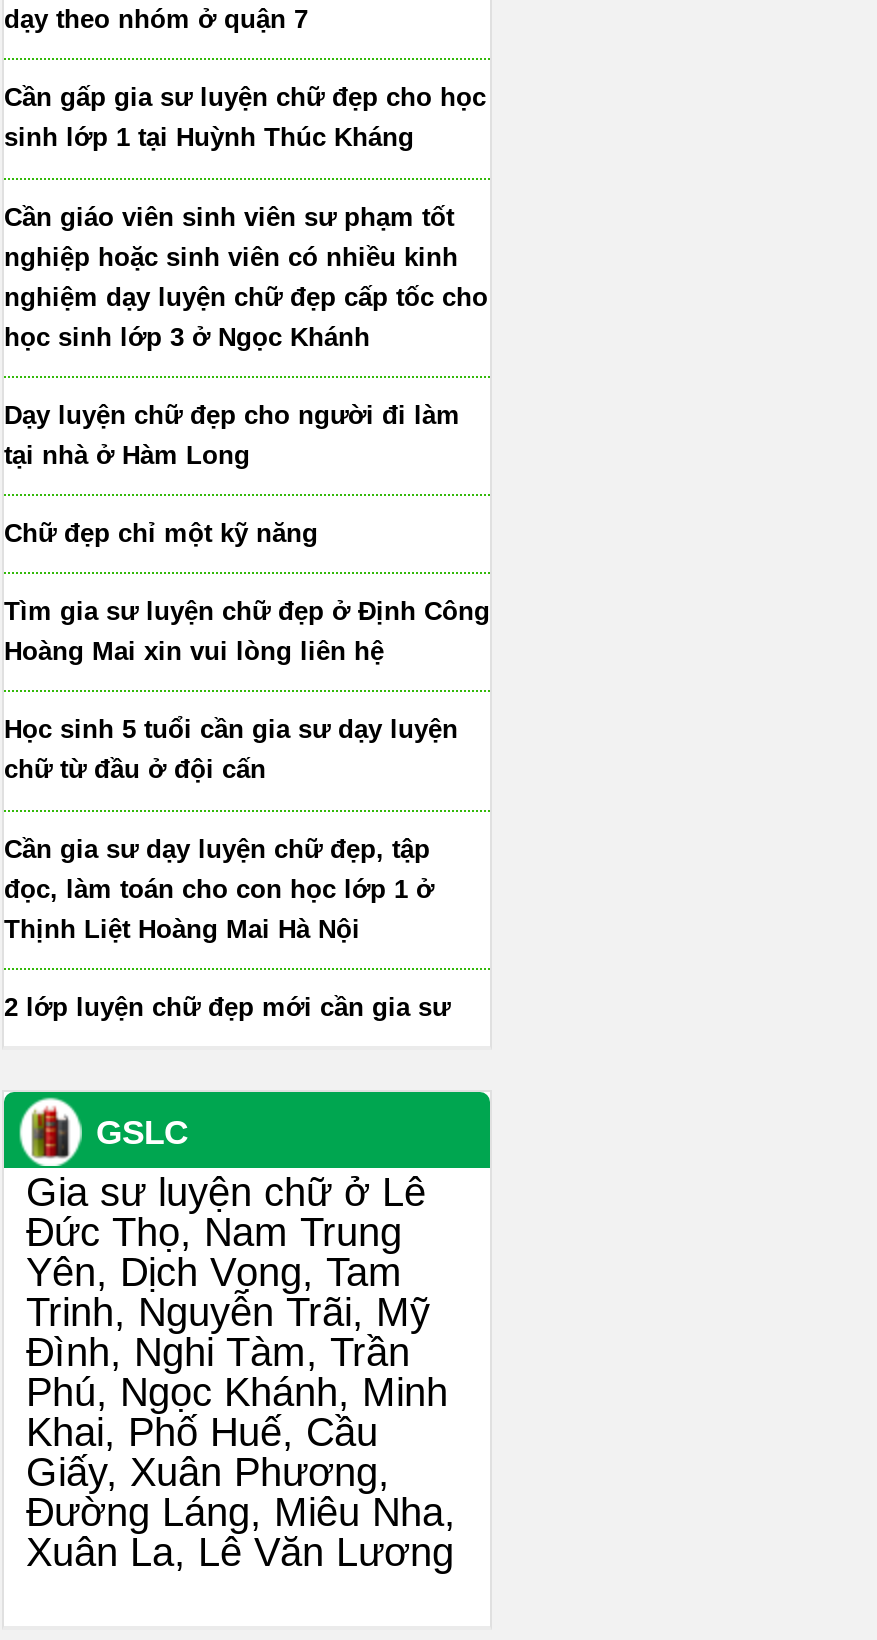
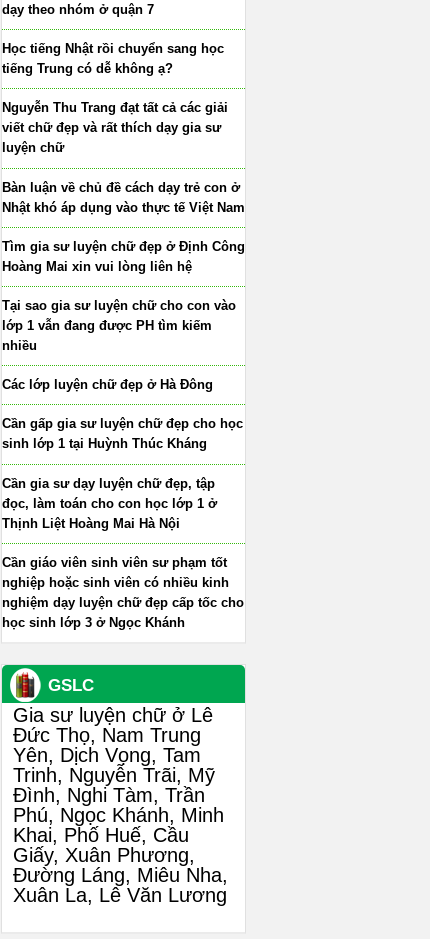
none -> [2,41,245,392] Học tiếng Nhật rồi chuyển sang học | tiếng Trung có dễ không ạ? | Nguyễn Thu Trang đạt tất cả các giải | viết chữ đẹp và rất thích dạy gia sư | luyện chữ | Bàn luận về chủ đề cách dạy trẻ con ở | Nhật khó áp dụng vào thực tế Việt Nam | Tại sao gia sư luyện chữ cho con vào | lớp 1 vẫn đang được PH tìm kiếm | nhiều | Các lớp luyện chữ đẹp ở Hà Đông
moved [4,83,486,153] -> [2,416,243,451]: Cần gấp gia sư luyện chữ đẹp cho học | sinh lớp 1 tại Huỳnh Thúc Kháng
moved [4,201,488,351] -> [2,555,244,630]: Cần giáo viên sinh viên sư phạm tốt | nghiệp hoặc sinh viên có nhiều kinh | nghiệm dạy luyện chữ đẹp cấp tốc cho | học sinh lớp 3 ở Ngọc Khánh
[4,399,460,1021] Dạy luyện chữ đẹp cho người đi làm | tại nhà ở Hàm Long | Chữ đẹp chỉ một kỹ năng | Học sinh 5 tuổi cần gia sư dạy luyện | chữ từ đầu ở đội cấn | 2 lớp luyện chữ đẹp mới cần gia sư -> none
moved [4,596,490,666] -> [2,239,245,274]: Tìm gia sư luyện chữ đẹp ở Định Công | Hoàng Mai xin vui lòng liên hệ
moved [4,833,434,943] -> [2,476,217,531]: Cần gia sư dạy luyện chữ đẹp, tập | đọc, làm toán cho con học lớp 1 ở | Thịnh Liệt Hoàng Mai Hà Nội

